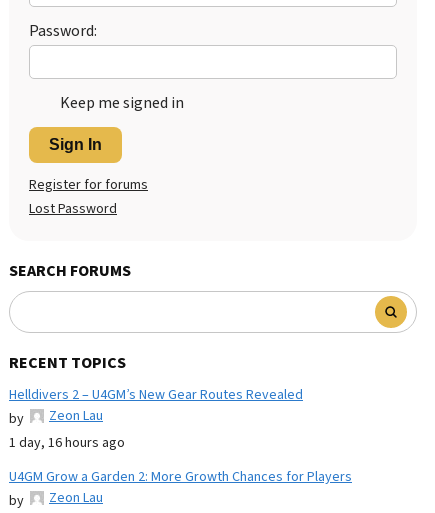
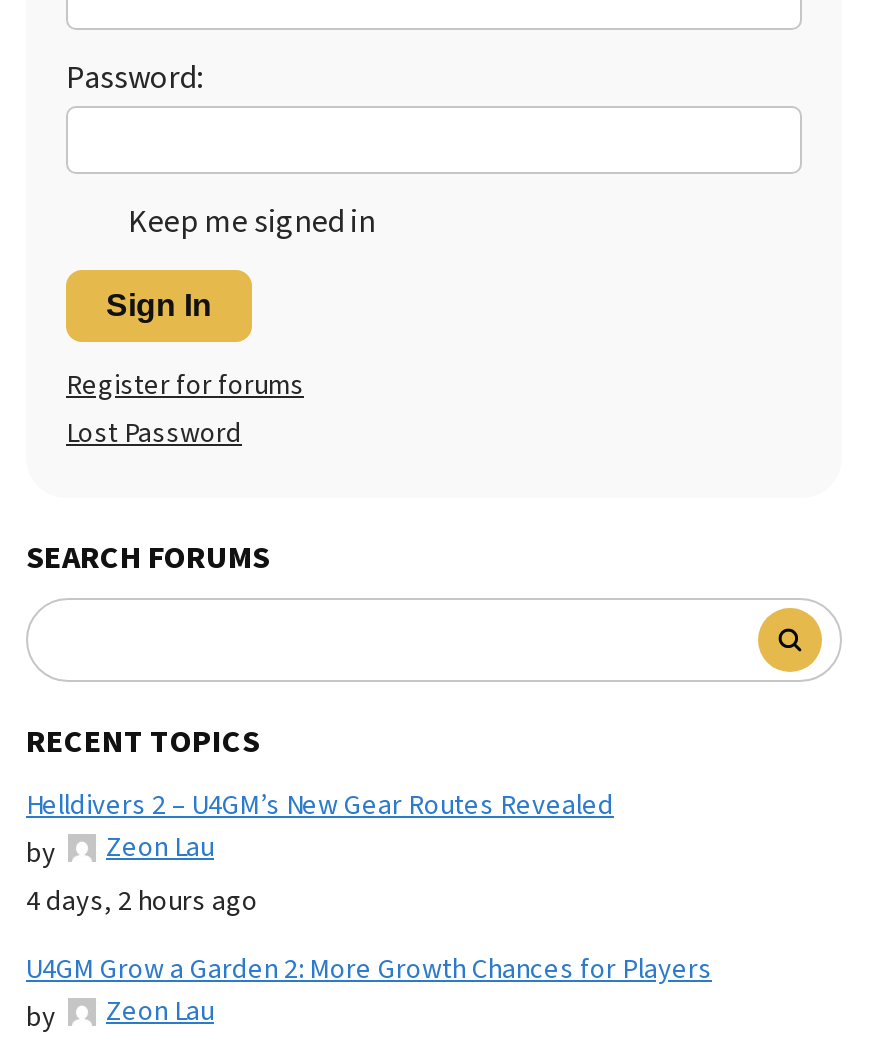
[9,433,125,453] 1 day, 16 hours ago -> [26,881,258,921] 4 days, 2 hours ago

